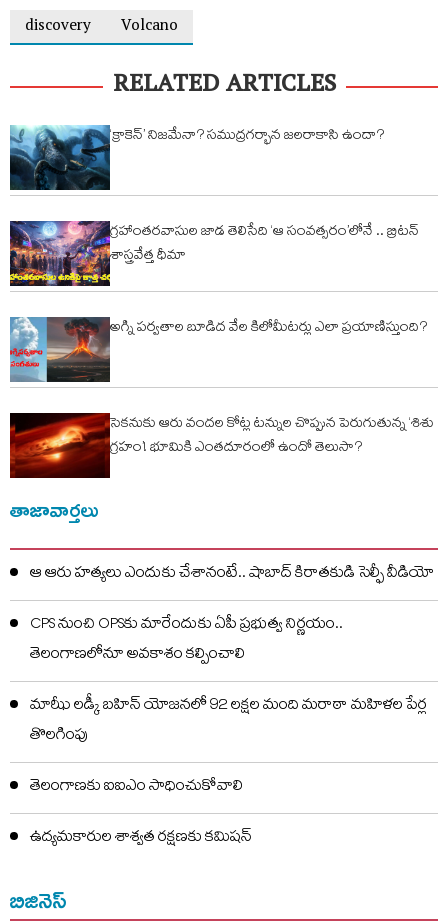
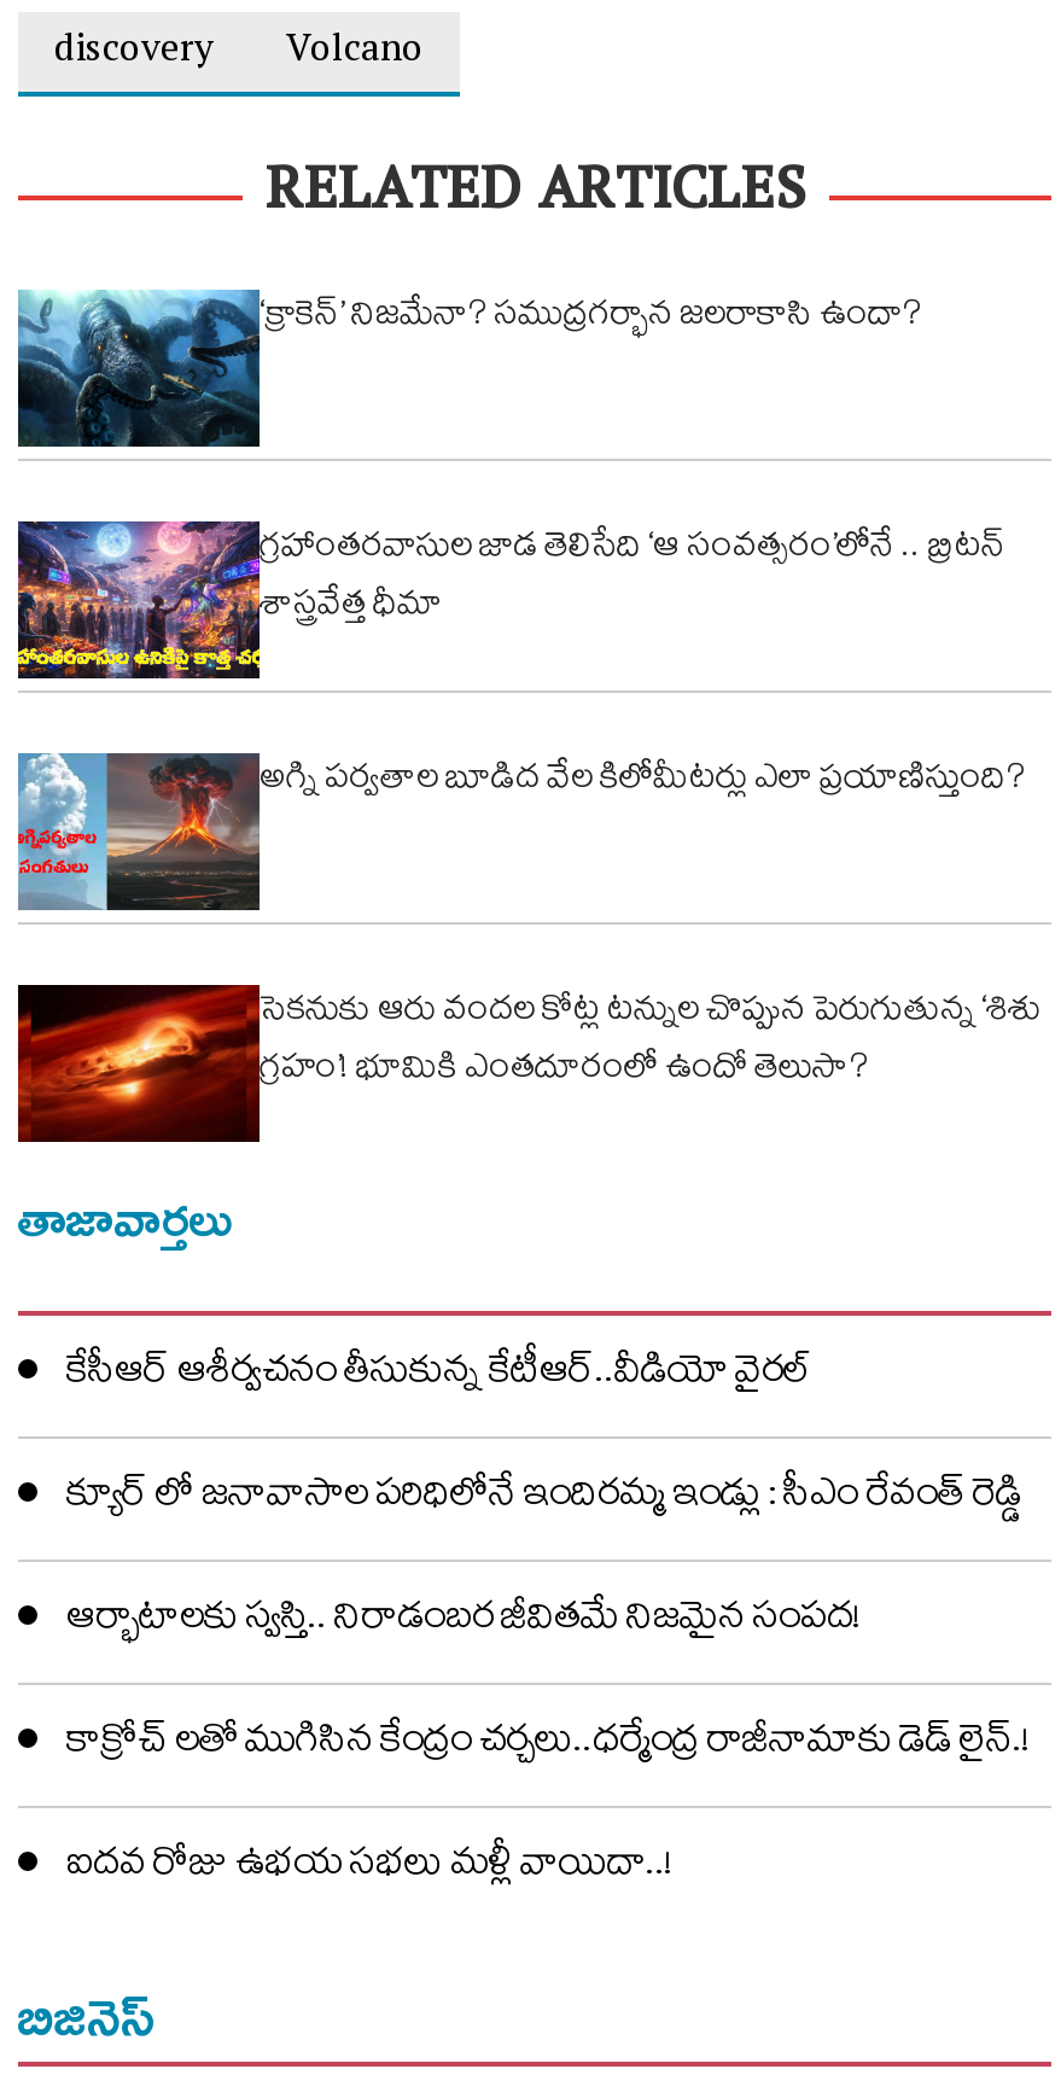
[30,561,434,589] ఆ ఆరు హత్యలు ఎందుకు చేశానంటే.. షాబాద్‌ కిరాతకుడి సెల్ఫీ వీడియో -> [66,1342,812,1409] కేసీఆర్ ఆశీర్వచనం తీసుకున్న కేటీఆర్..వీడియో వైరల్
[30,612,343,670] CPS నుంచి OPSకు మారేందుకు ఏపీ ప్రభుత్వ నిర్ణయం.. | తెలంగాణలోనూ అవకాశం కల్పించాలి -> [66,1465,1022,1533] క్యూర్ లో జనావాసాల పరిధిలోనే ఇందిరమ్మ ఇండ్లు : సీఎం రేవంత్ రెడ్డి
[30,693,427,751] మాఝీ లడ్కీ బహిన్ యోజనలో 92 లక్షల మంది మరాఠా మహిళల పేర్ల | తొలగింపు -> [66,1588,861,1656] ఆర్భాటాలకు స్వస్తి.. నిరాడంబర జీవితమే నిజమైన సంపద!
[30,774,243,802] తెలంగాణకు ఐఐఎం సాధించుకోవాలి -> [66,1711,1030,1779] కాక్రోచ్ లతో ముగిసిన కేంద్రం చర్చలు..ధర్మేంద్ర రాజీనామాకు డెడ్ లైన్.!
[30,825,252,853] ఉద్యమకారుల శాశ్వత రక్షణకు కమిషన్ -> [66,1834,672,1902] ఐదవ రోజు ఉభయ సభలు మళ్లీ వాయిదా..!

